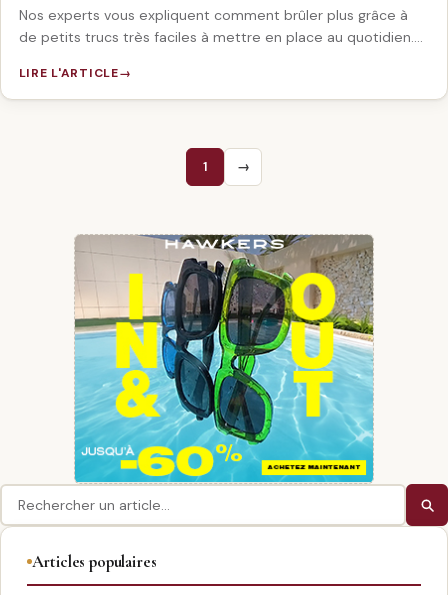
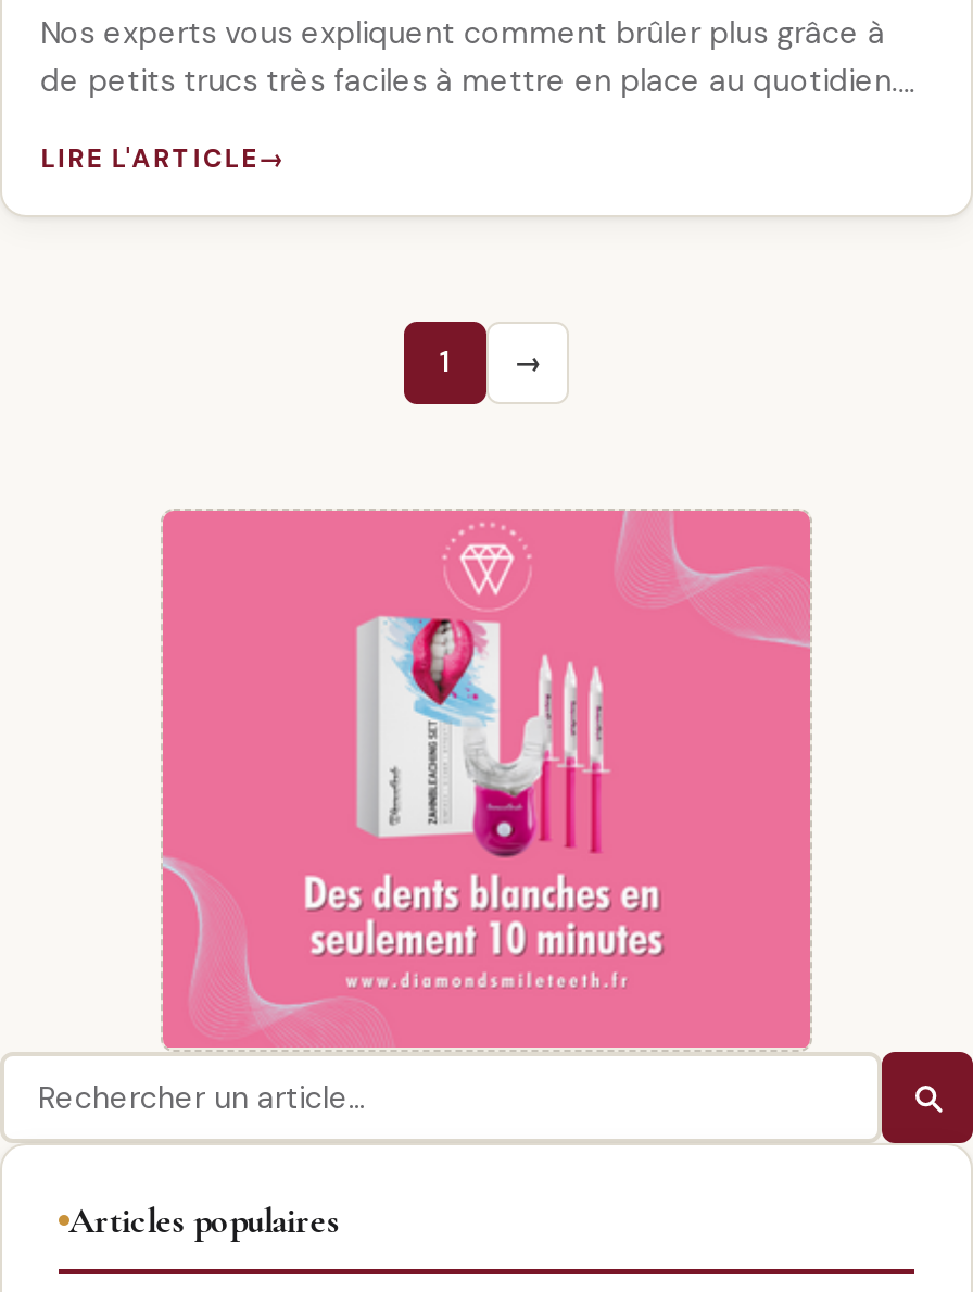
[74,234,374,483] [image] -> [161,509,812,1050] [image]

